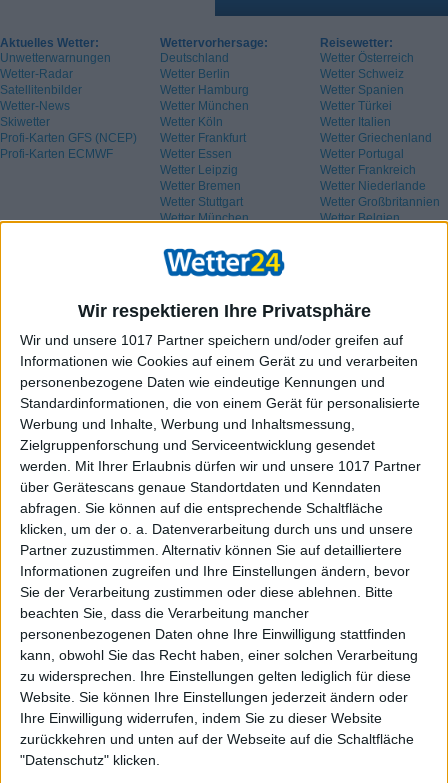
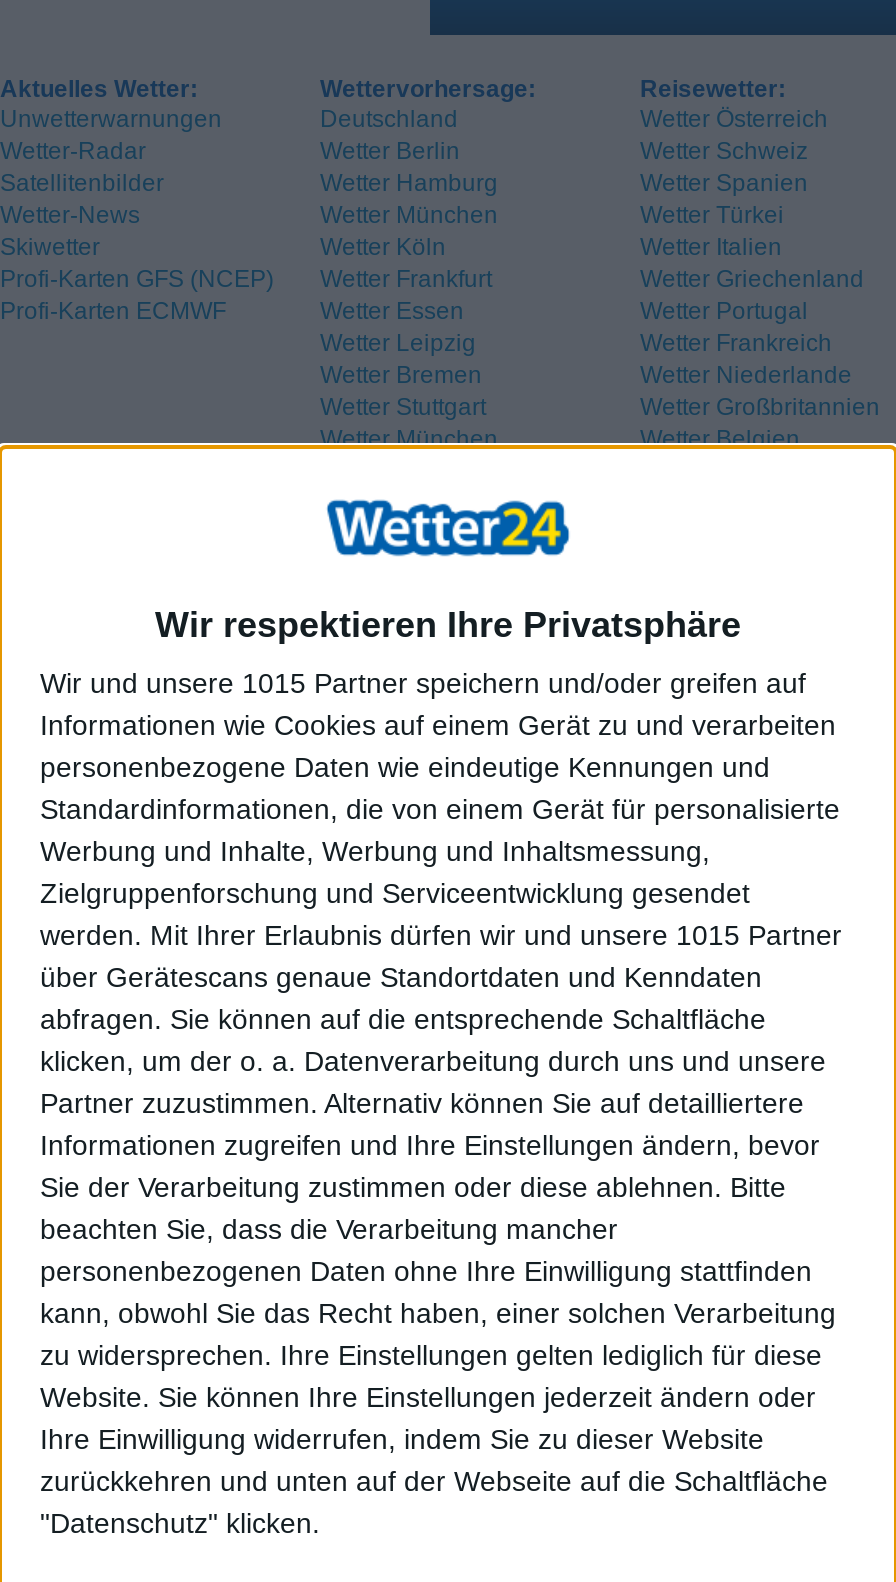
[20,332,403,348] Wir und unsere 1017 Partner speichern und/oder greifen auf -> [40,666,806,698] Wir und unsere 1015 Partner speichern und/oder greifen auf
[20,458,421,474] werden. Mit Ihrer Erlaubnis dürfen wir und unsere 1017 Partner -> [40,918,842,950] werden. Mit Ihrer Erlaubnis dürfen wir und unsere 1015 Partner

